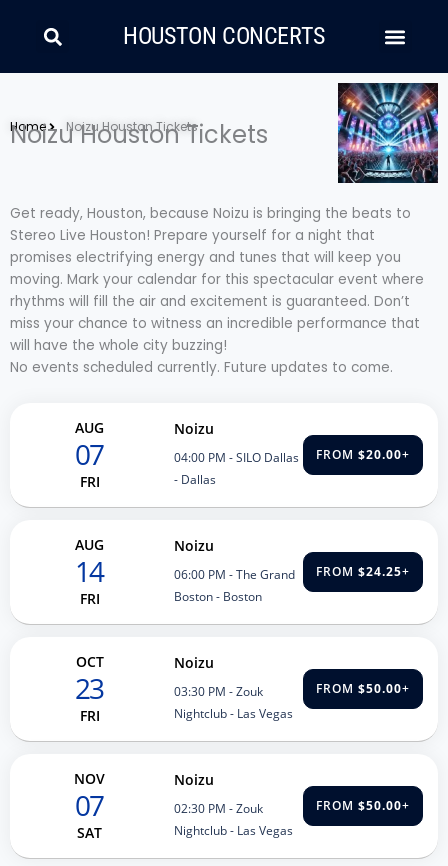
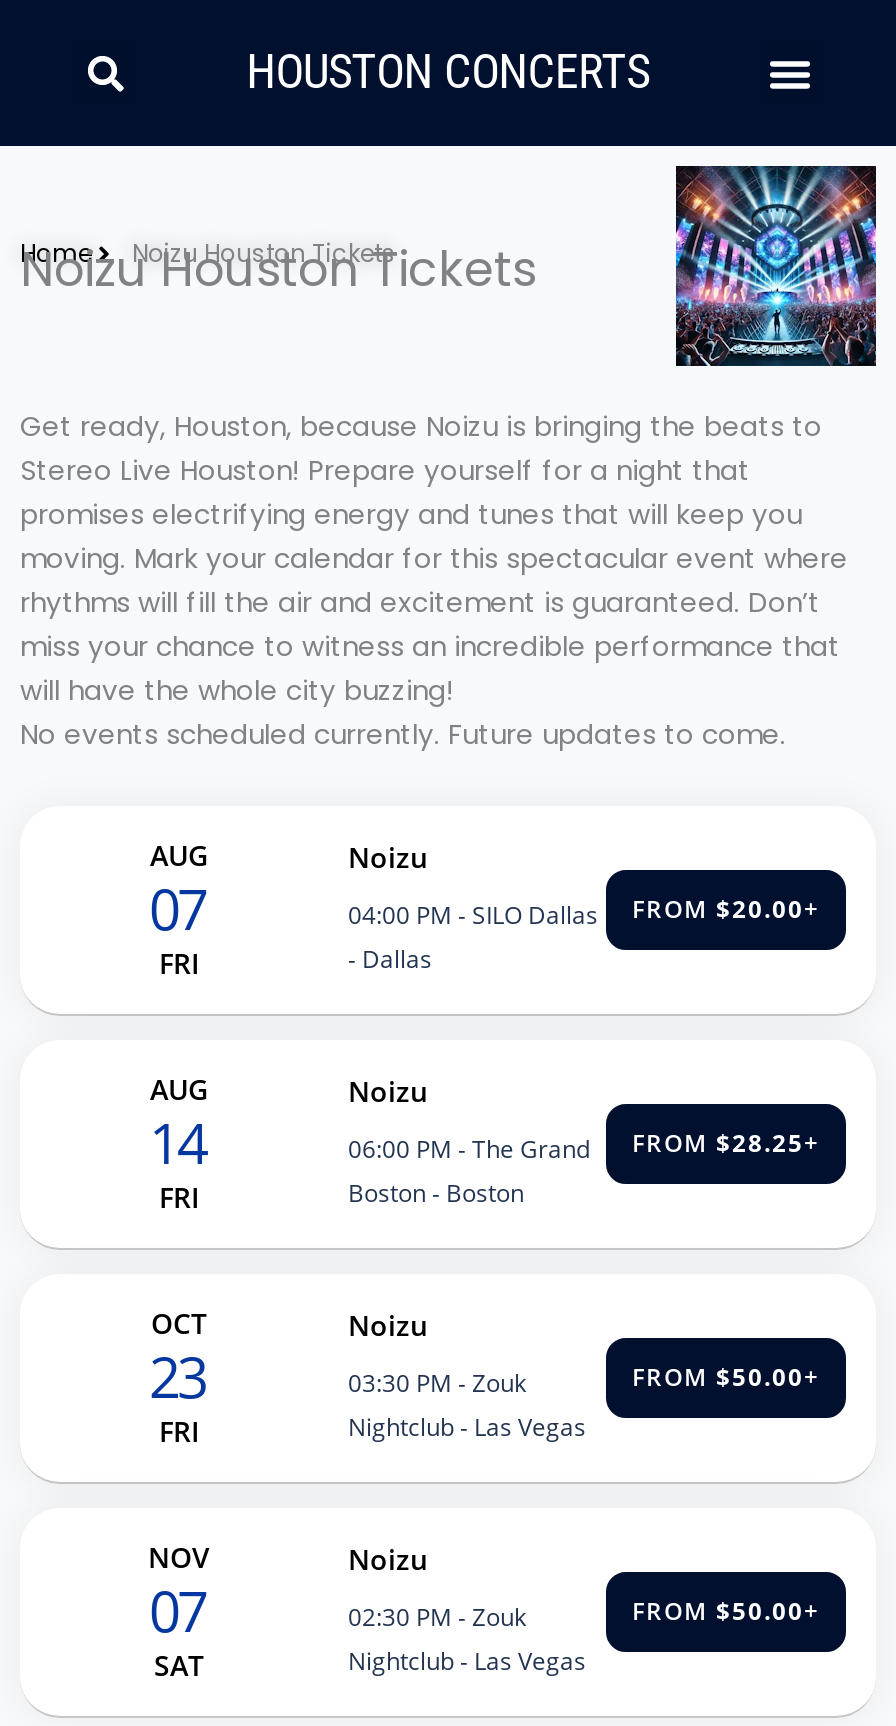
[174,563,410,583] 06:00 PM - The Grand FROM $24.25+ -> [348,1126,820,1167] 06:00 PM - The Grand FROM $28.25+

